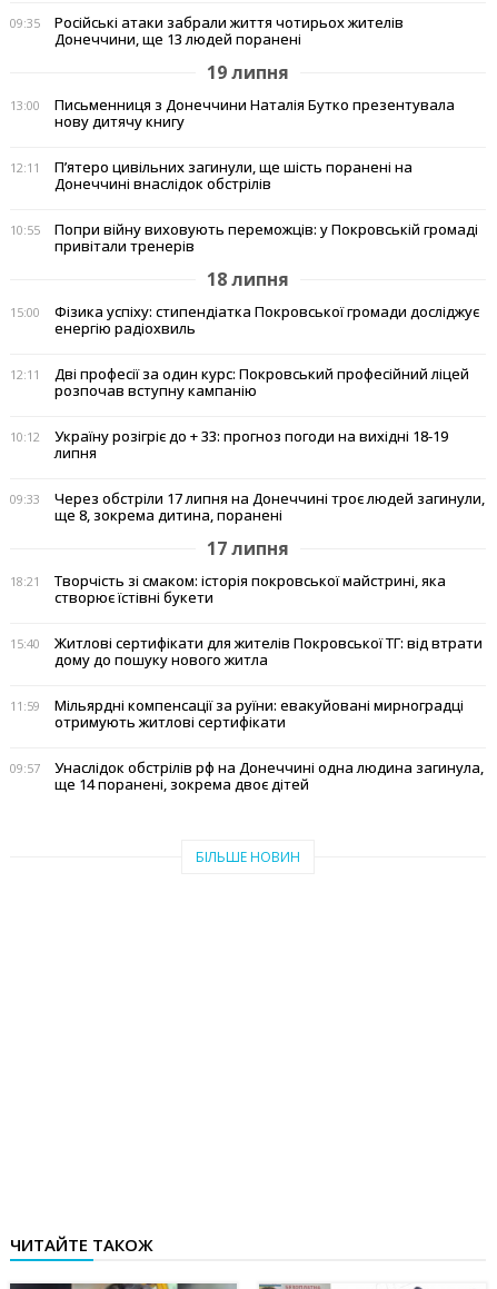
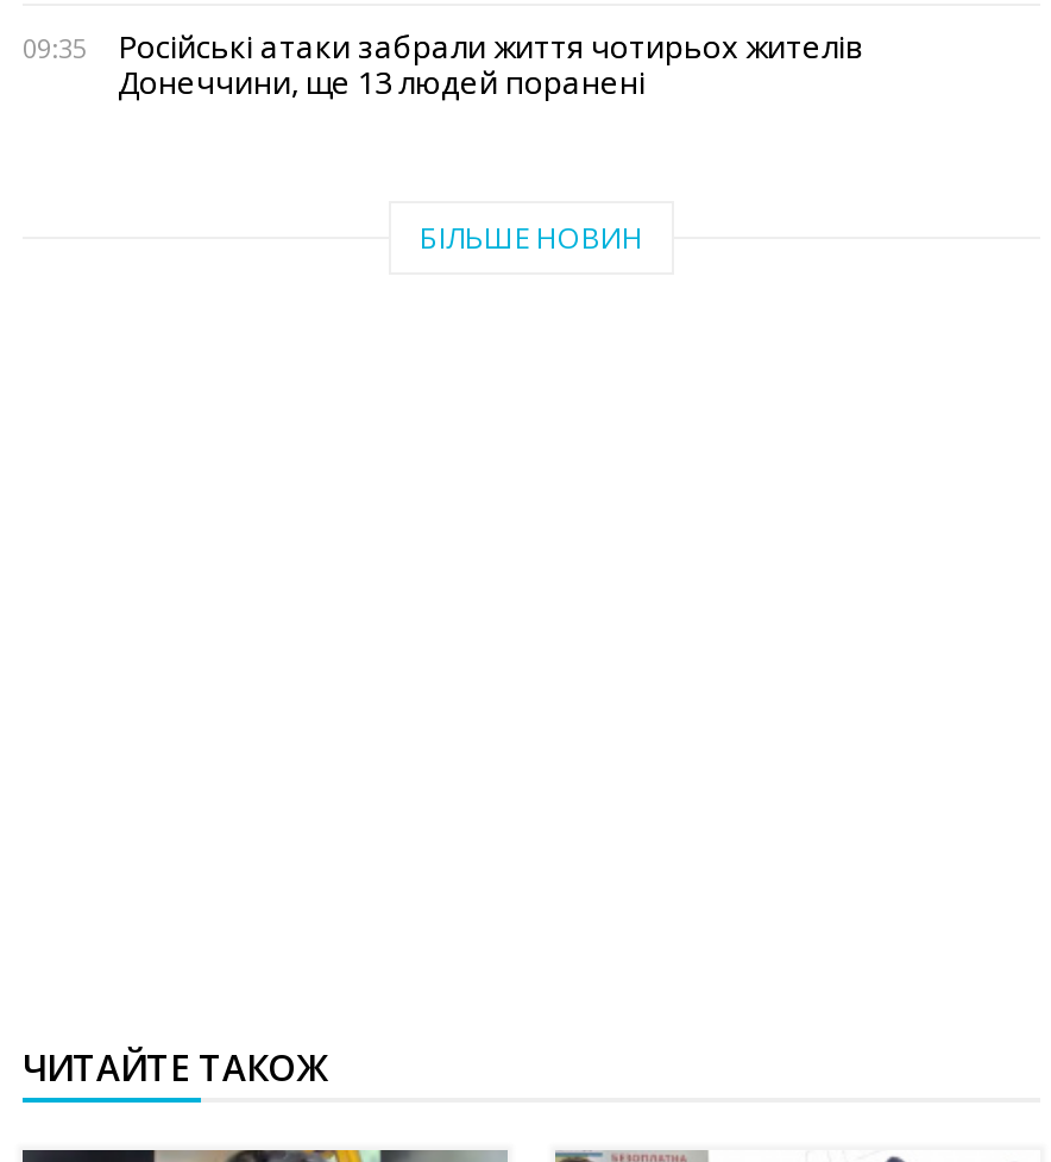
[10,60,485,794] 19 липня | 13:00 | Письменниця з Донеччини Наталія Бутко презентувала | нову дитячу книгу | 12:11 | П’ятеро цивільних загинули, ще шість поранені на | Донеччині внаслідок обстрілів | 10:55 | Попри війну виховують переможців: у Покровській громаді | привітали тренерів | 18 липня | 15:00 | Фізика успіху: стипендіатка Покровської громади досліджує | енергію радіохвиль | 12:11 | Дві професії за один курс: Покровський професійний ліцей | розпочав вступну кампанію | 10:12 | Україну розігріє до + 33: прогноз погоди на вихідні 18-19 | липня | 09:33 | Через обстріли 17 липня на Донеччині троє людей загинули, | ще 8, зокрема дитина, поранені | 17 липня | 18:21 | Творчість зі смаком: історія покровської майстрині, яка | створює їстівні букети | 15:40 | Житлові сертифікати для жителів Покровської ТГ: від втрати | дому до пошуку нового житла | 11:59 | Мільярдні компенсації за руїни: евакуйовані мирноградці | отримують житлові сертифікати | 09:57 | Унаслідок обстрілів рф на Донеччині одна людина загинула, | ще 14 поранені, зокрема двоє дітей -> none

